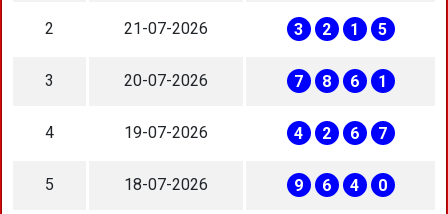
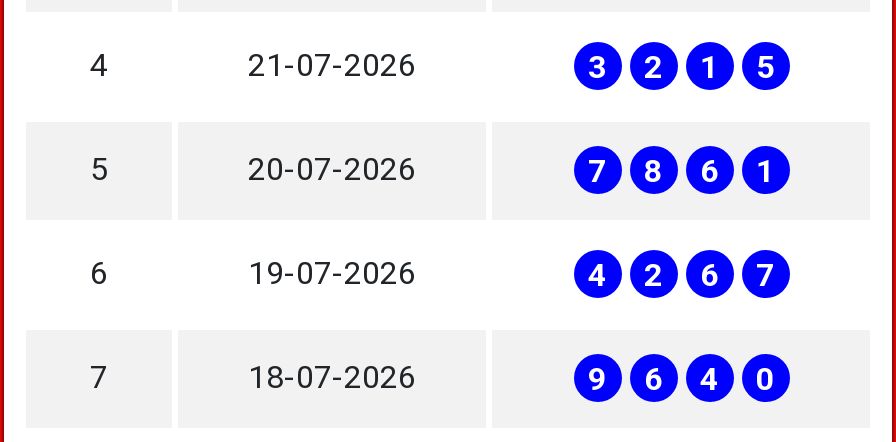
[45,19,54,38] 2 -> [90,46,108,84] 4
[45,71,54,90] 3 -> [90,150,108,188] 5
[45,123,54,142] 4 -> [90,254,108,292] 6
[45,175,54,194] 5 -> [90,358,108,396] 7

